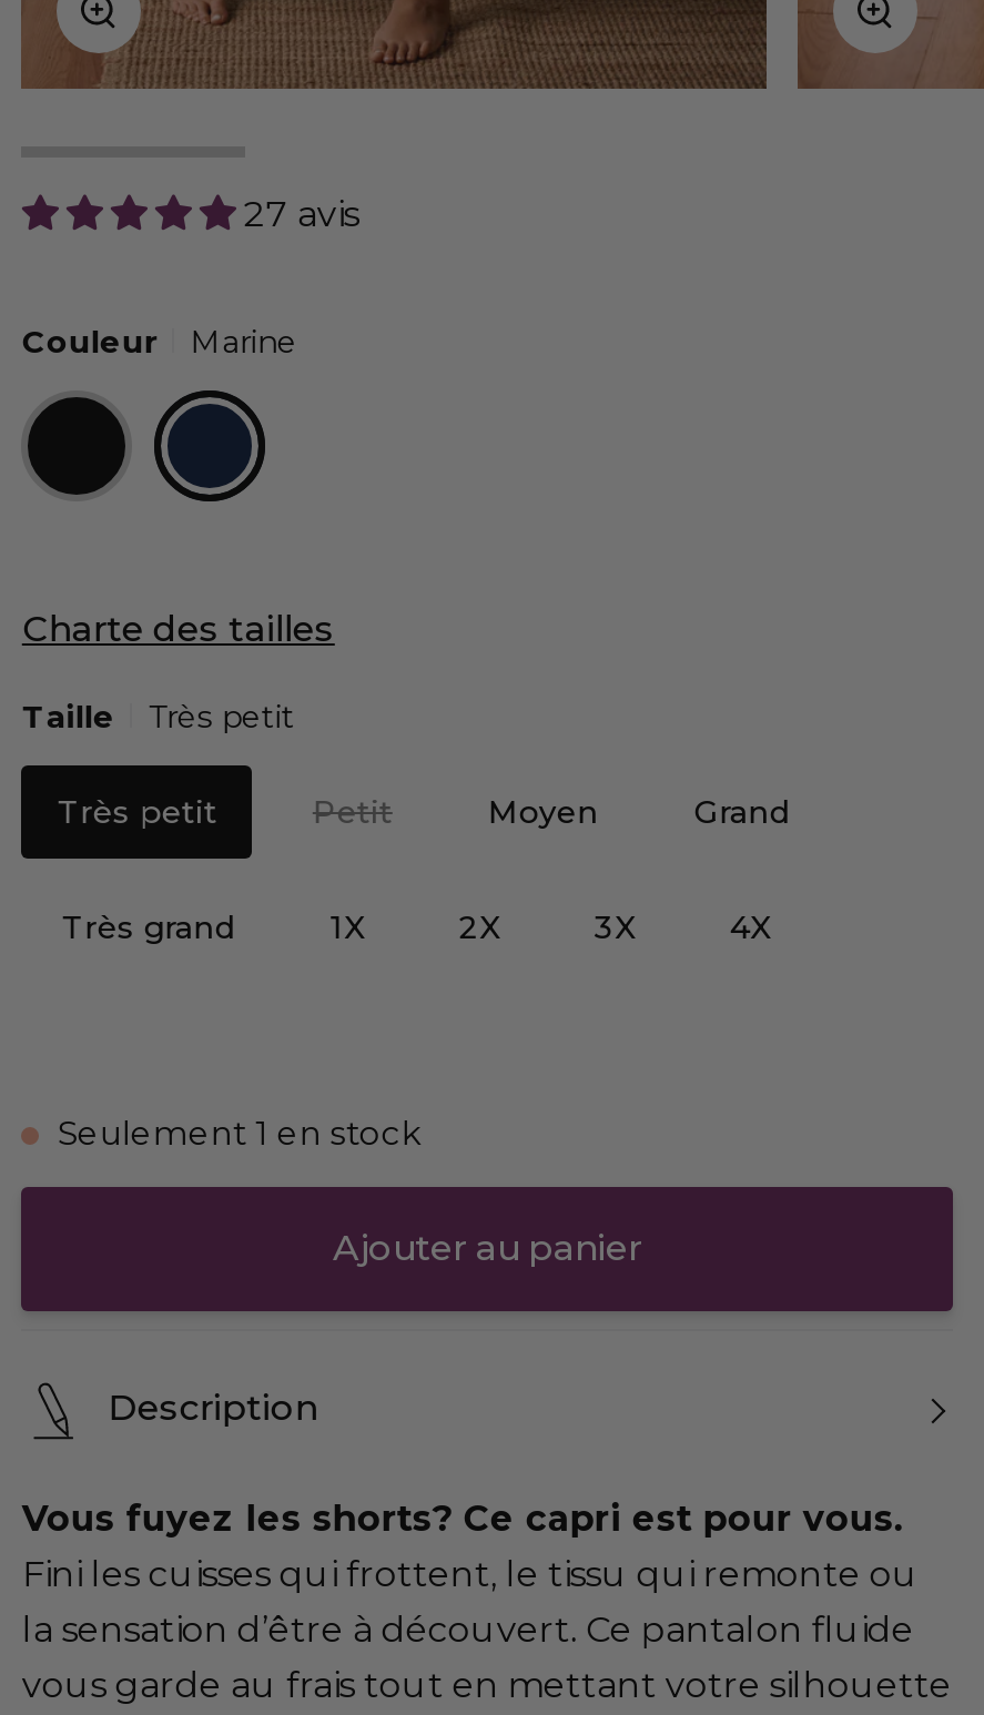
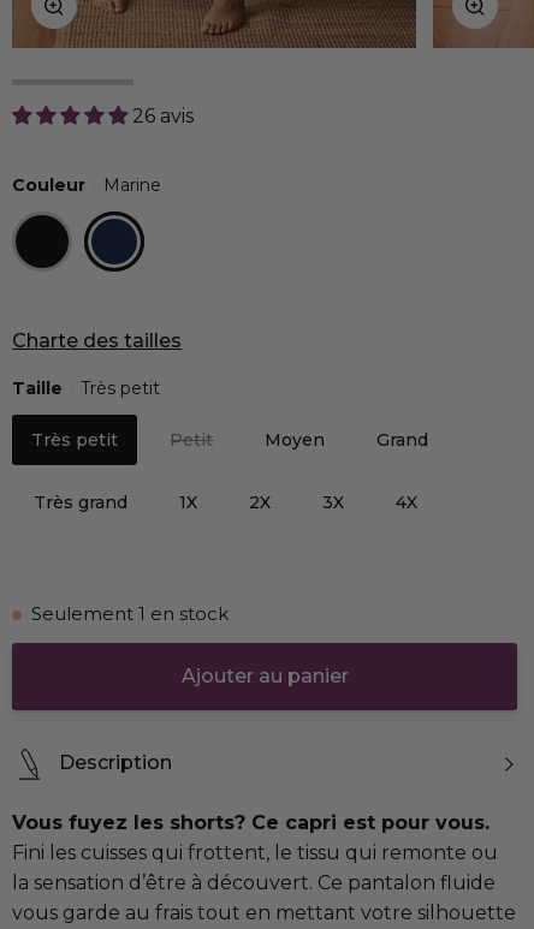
[244,193,359,235] 27 avis -> [133,104,194,127] 26 avis

